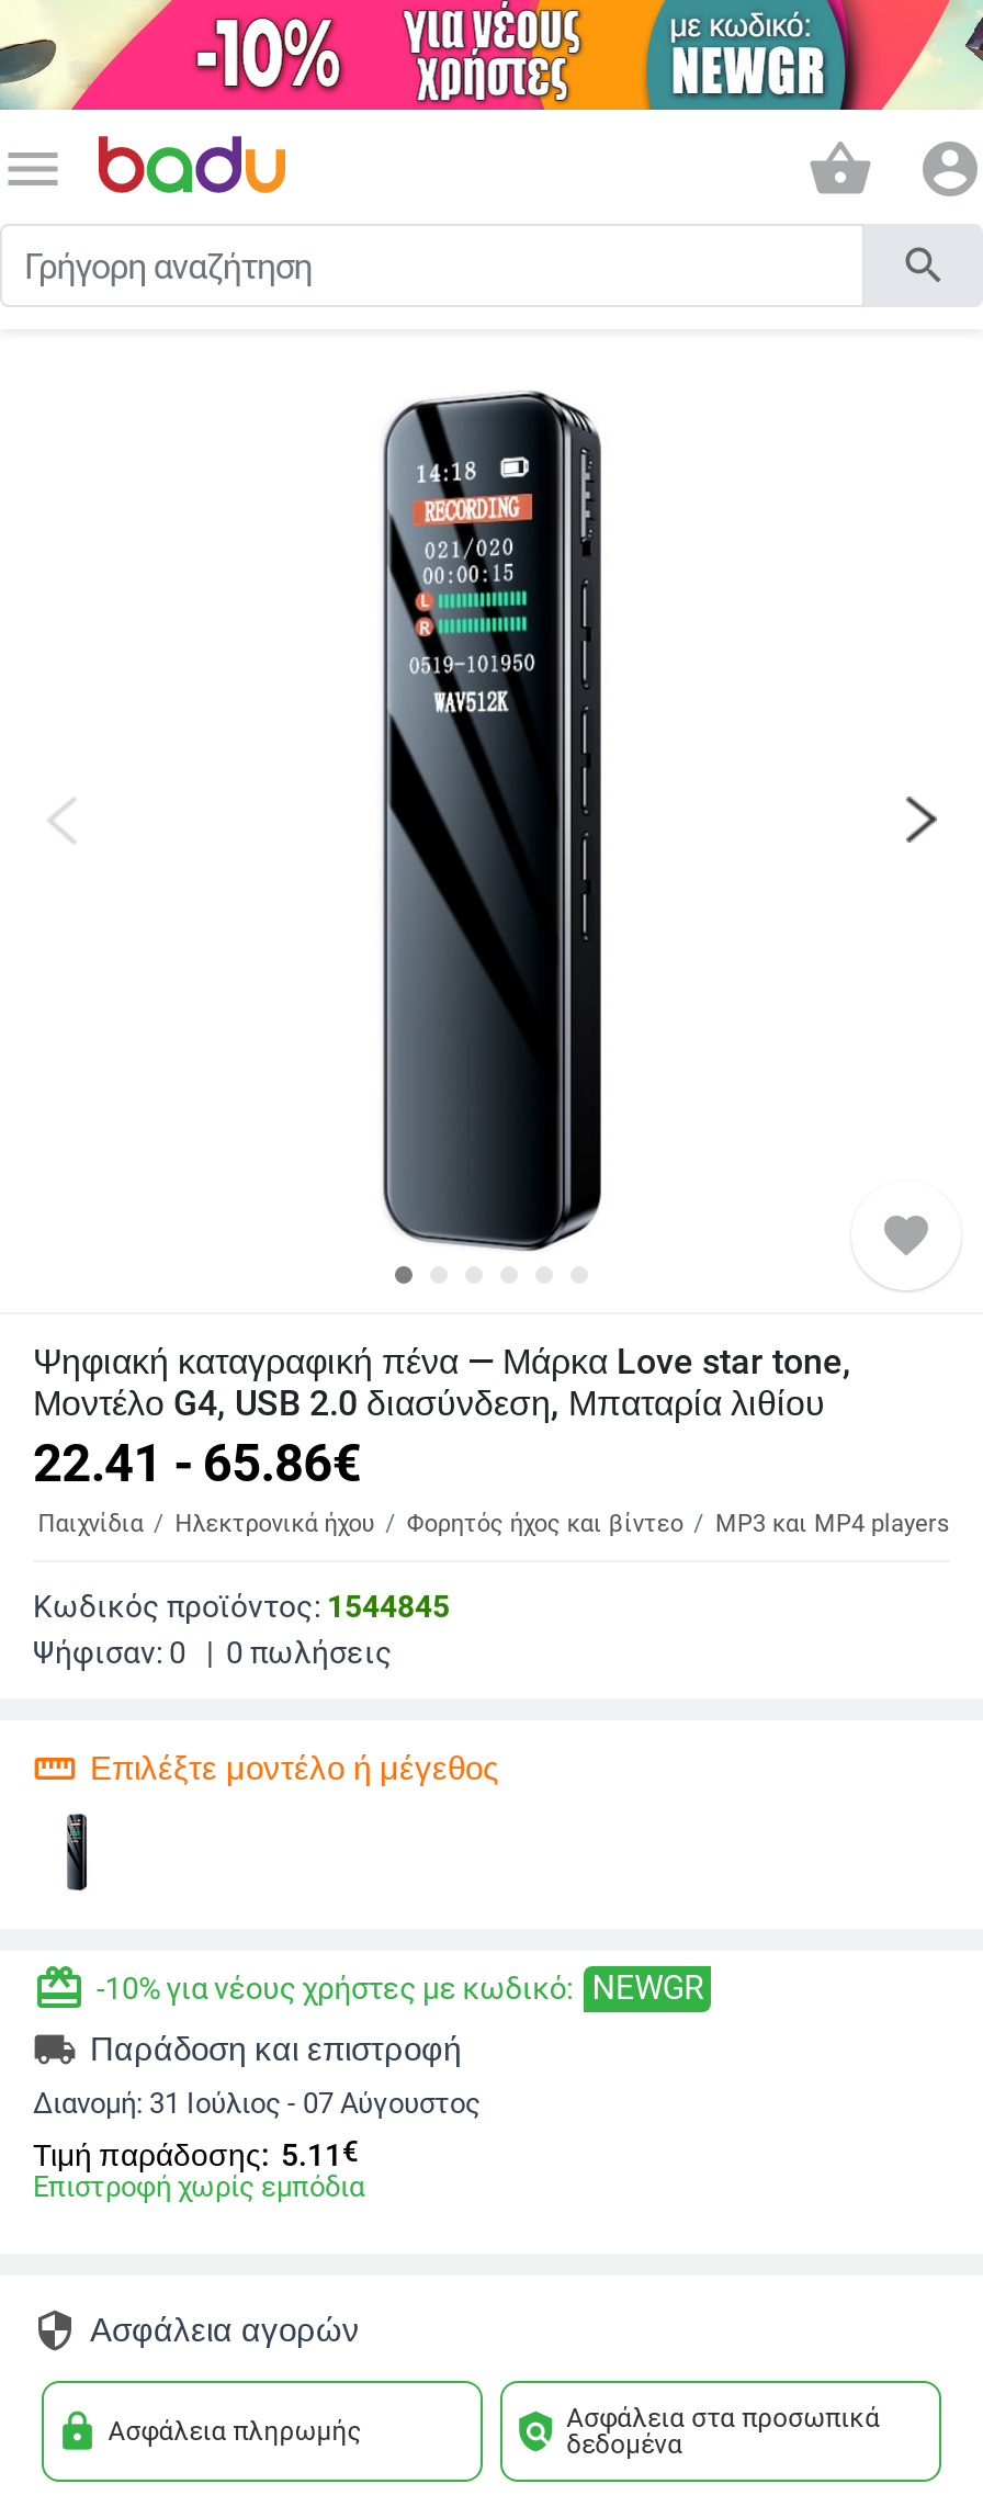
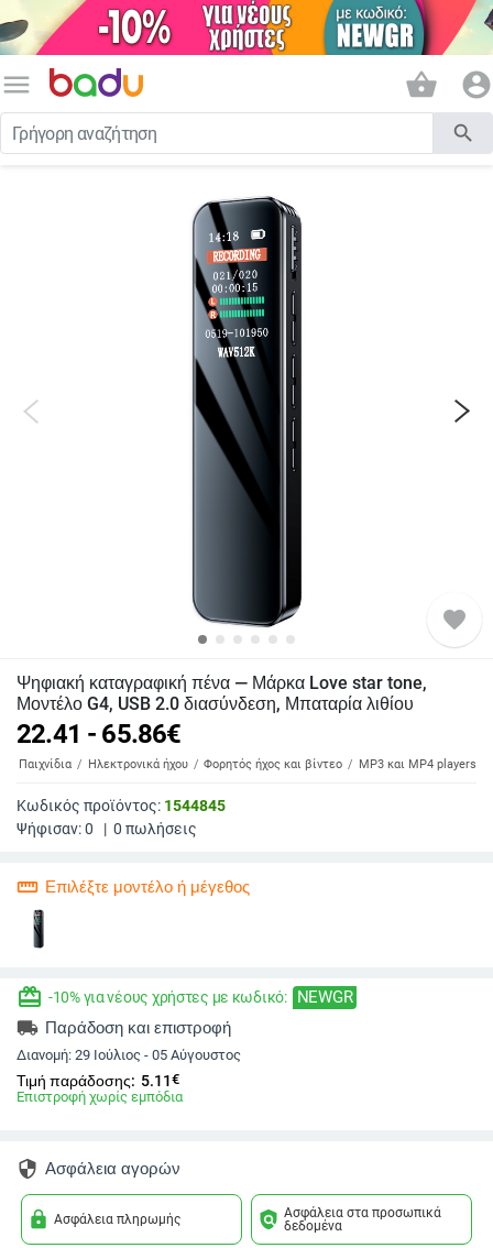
[33,2087,481,2120] Διανομή: 31 Ιούλιος - 07 Αύγουστος -> [17,1047,241,1063] Διανομή: 29 Ιούλιος - 05 Αύγουστος

